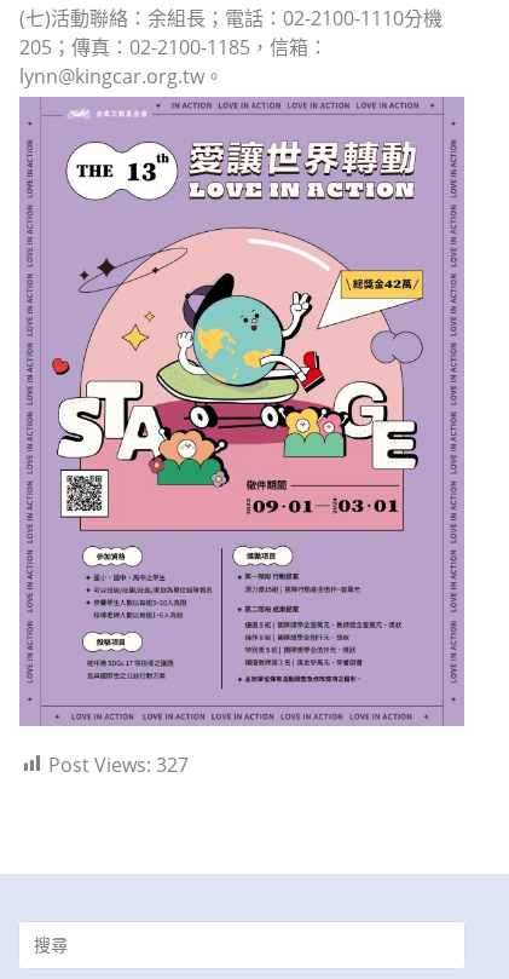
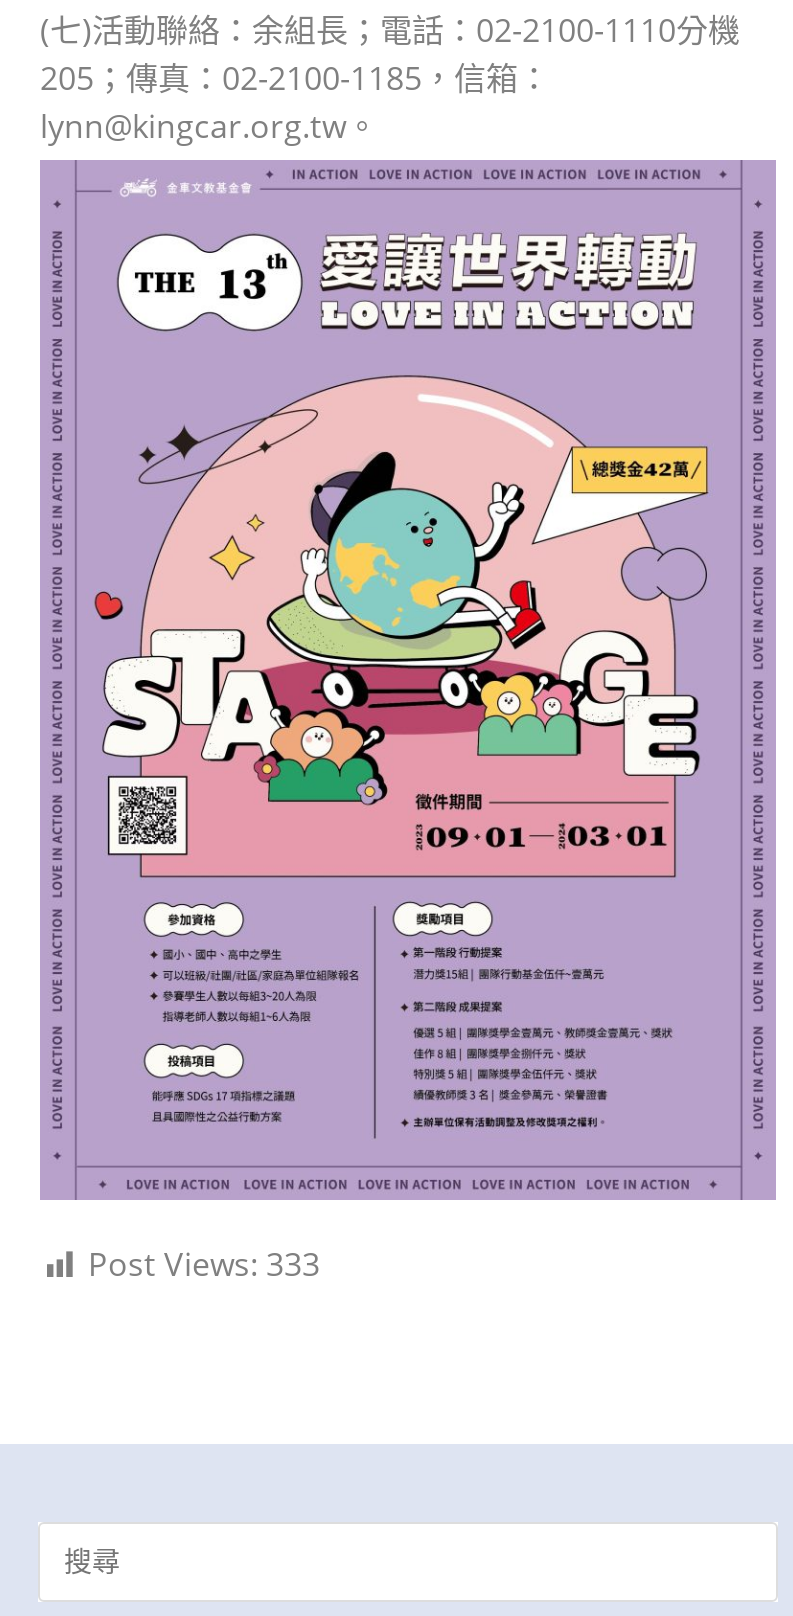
[48,751,189,778] Post Views: 327 -> [88,1242,320,1286] Post Views: 333

